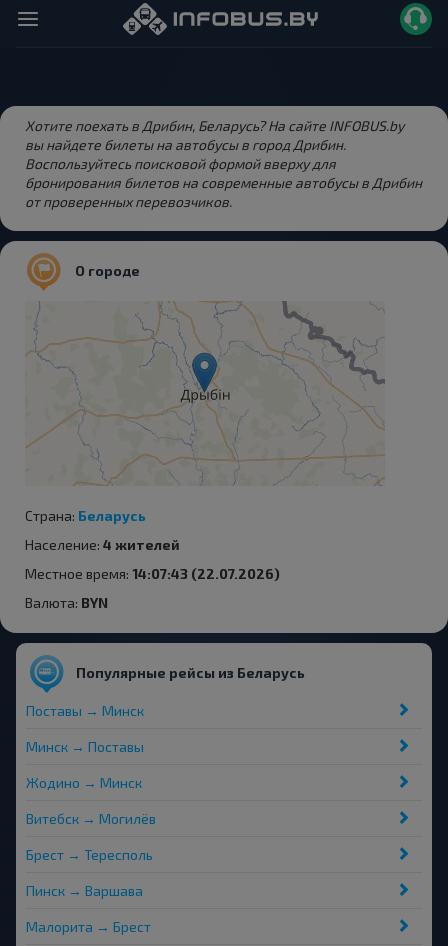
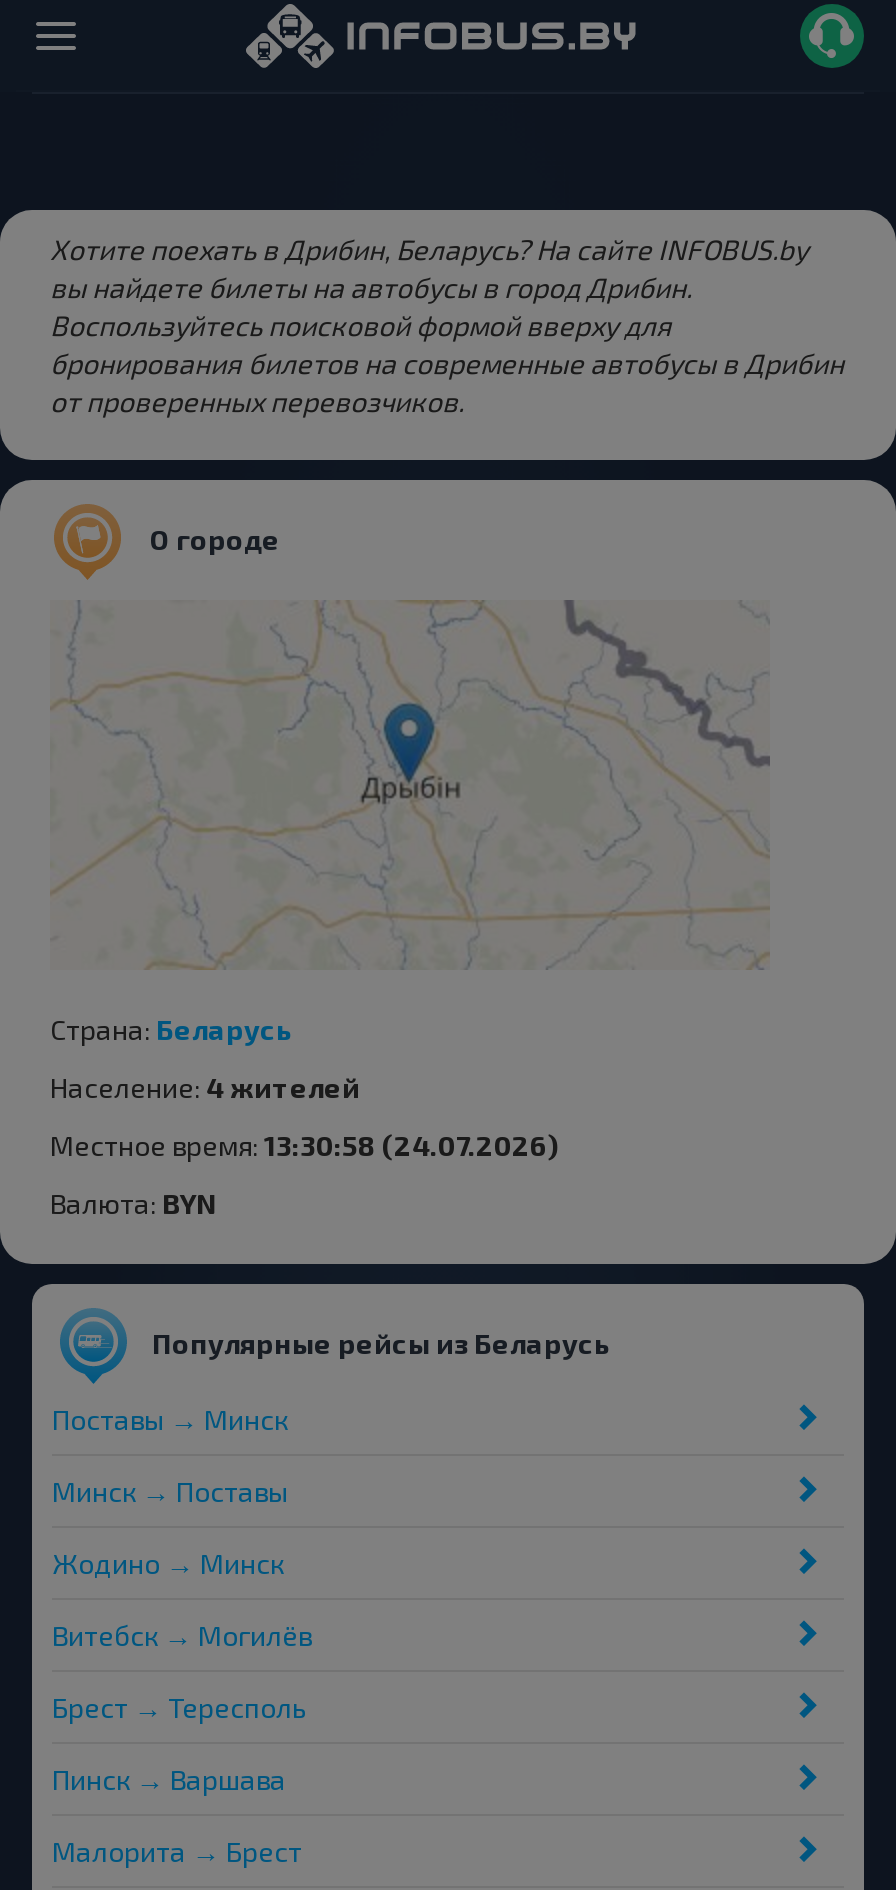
[25,565,280,582] Местное время: 14:07:43 (22.07.2026) -> [50,1128,560,1162] Местное время: 13:30:58 (24.07.2026)

